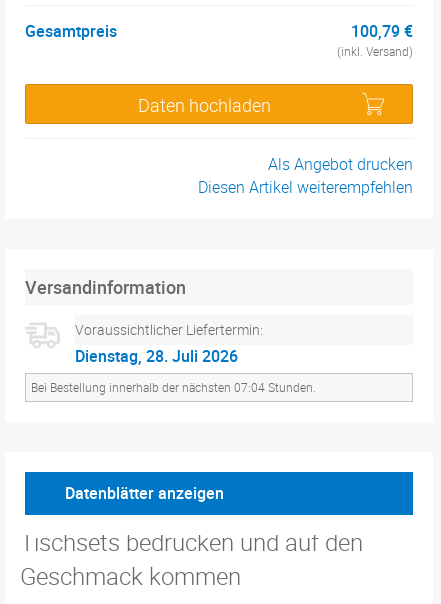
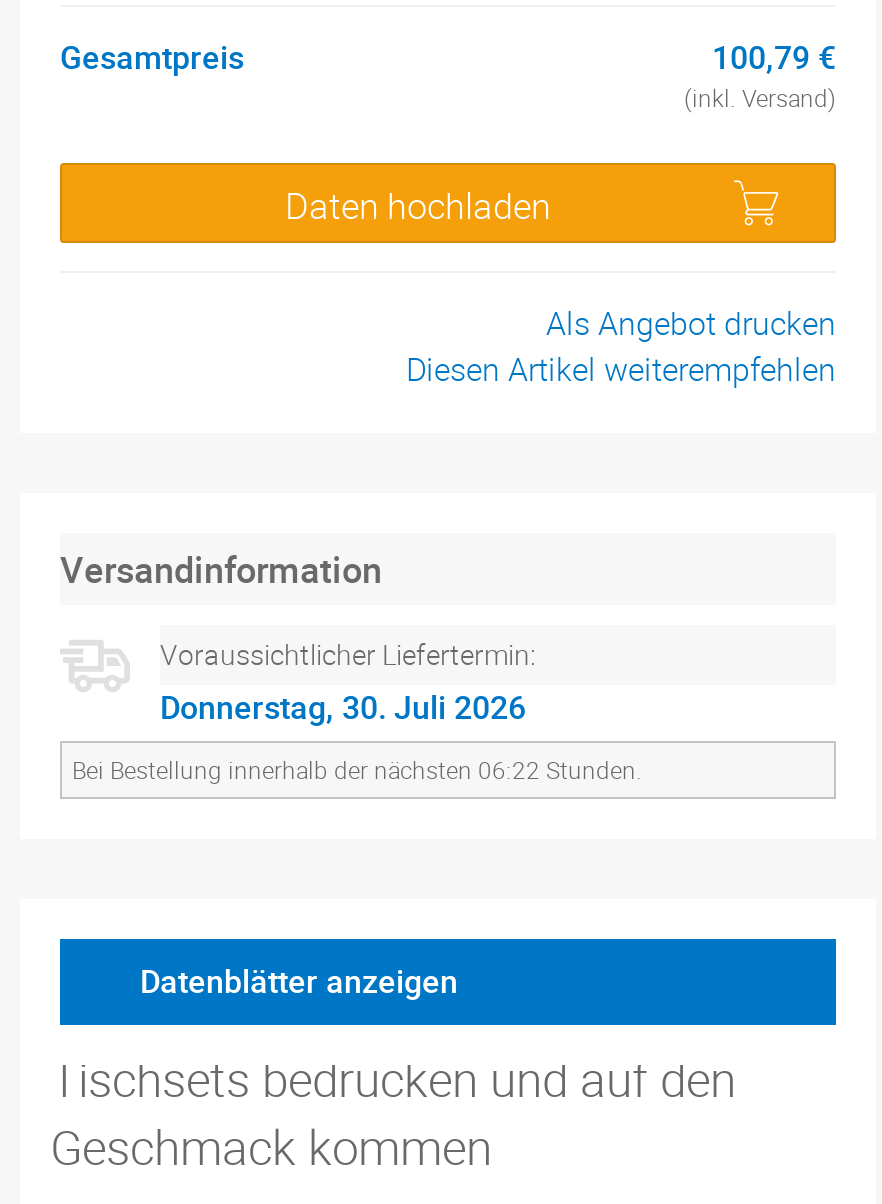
[75,345,238,367] Dienstag, 28. Juli 2026 -> [160,685,526,729] Donnerstag, 30. Juli 2026
[31,379,316,395] Bei Bestellung innerhalb der nächsten 07:04 Stunden. -> [72,753,642,785] Bei Bestellung innerhalb der nächsten 06:22 Stunden.

